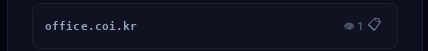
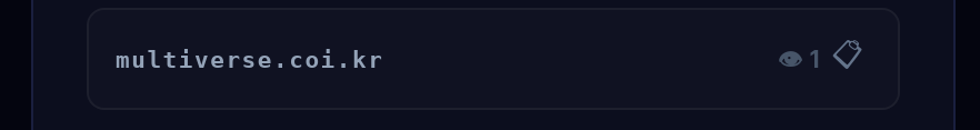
[45,19,137,32] office.coi.kr -> [116,44,384,73] multiverse.coi.kr

